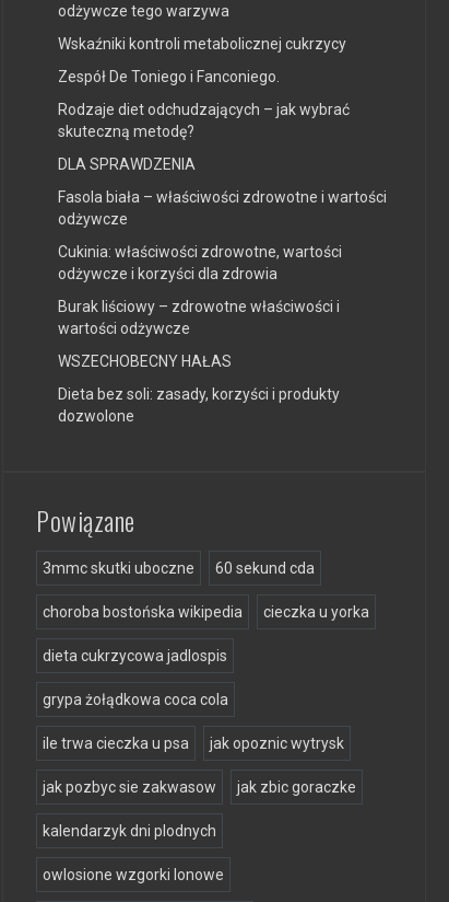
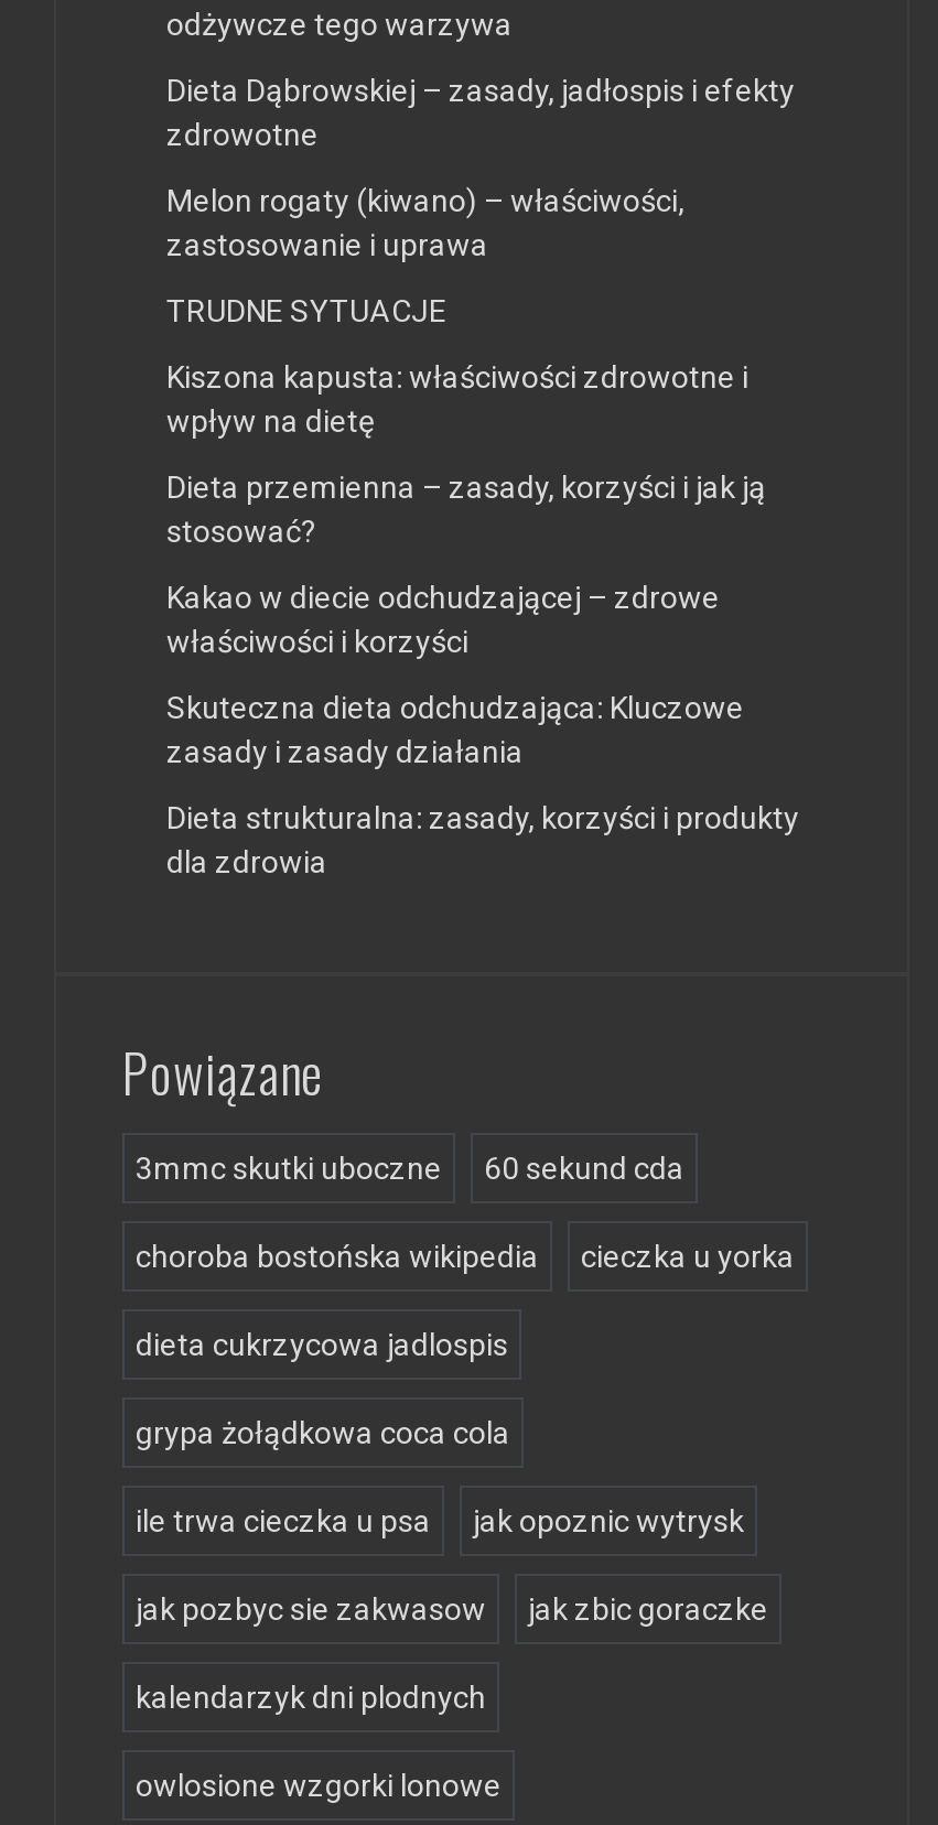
[58,36,387,425] Wskaźniki kontroli metabolicznej cukrzycy | Zespół De Toniego i Fanconiego. | Rodzaje diet odchudzających – jak wybrać | skuteczną metodę? | DLA SPRAWDZENIA | Fasola biała – właściwości zdrowotne i wartości | odżywcze | Cukinia: właściwości zdrowotne, wartości | odżywcze i korzyści dla zdrowia | Burak liściowy – zdrowotne właściwości i | wartości odżywcze | WSZECHOBECNY HAŁAS | Dieta bez soli: zasady, korzyści i produkty | dozwolone -> [166,72,799,878] Dieta Dąbrowskiej – zasady, jadłospis i efekty | zdrowotne | Melon rogaty (kiwano) – właściwości, | zastosowanie i uprawa | TRUDNE SYTUACJE | Kiszona kapusta: właściwości zdrowotne i | wpływ na dietę | Dieta przemienna – zasady, korzyści i jak ją | stosować? | Kakao w diecie odchudzającej – zdrowe | właściwości i korzyści | Skuteczna dieta odchudzająca: Kluczowe | zasady i zasady działania | Dieta strukturalna: zasady, korzyści i produkty | dla zdrowia

